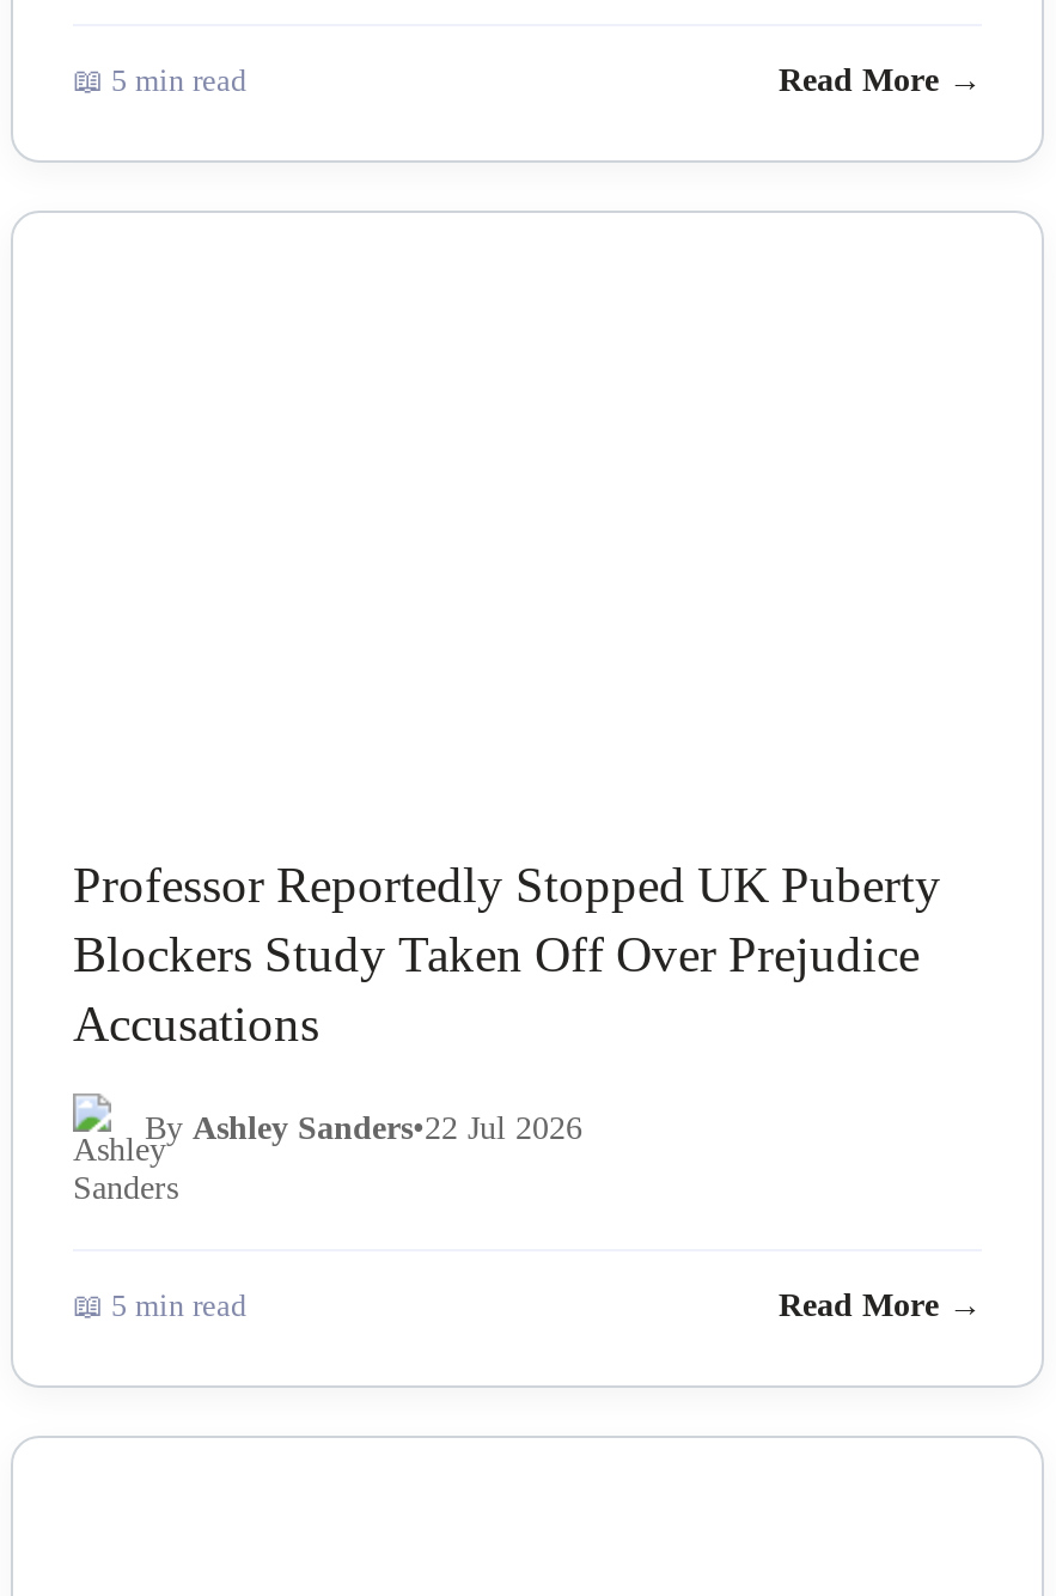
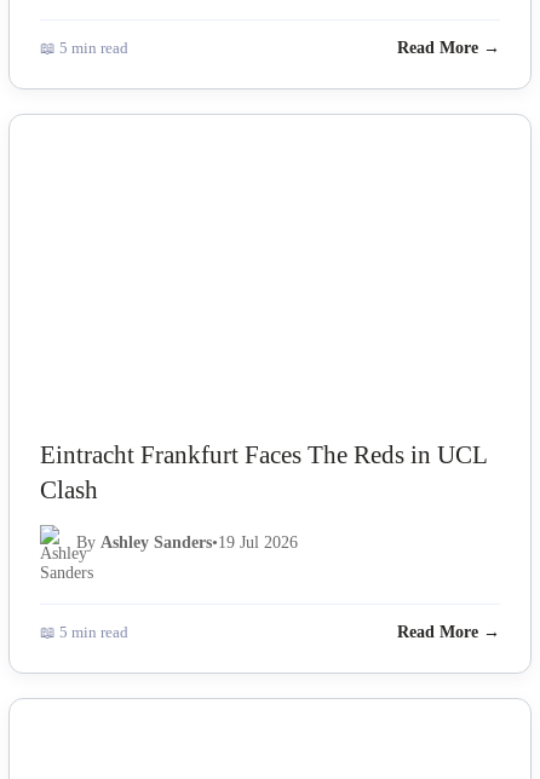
[73,856,941,1050] Professor Reportedly Stopped UK Puberty | Blockers Study Taken Off Over Prejudice | Accusations -> [40,440,487,503] Eintracht Frankfurt Faces The Reds in UCL | Clash
[145,1110,582,1146] By Ashley Sanders•22 Jul 2026 -> [76,533,298,551] By Ashley Sanders•19 Jul 2026

